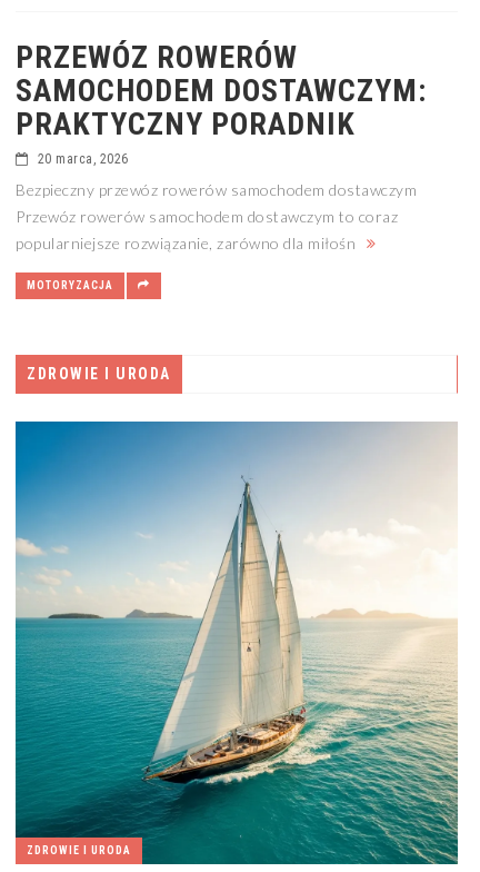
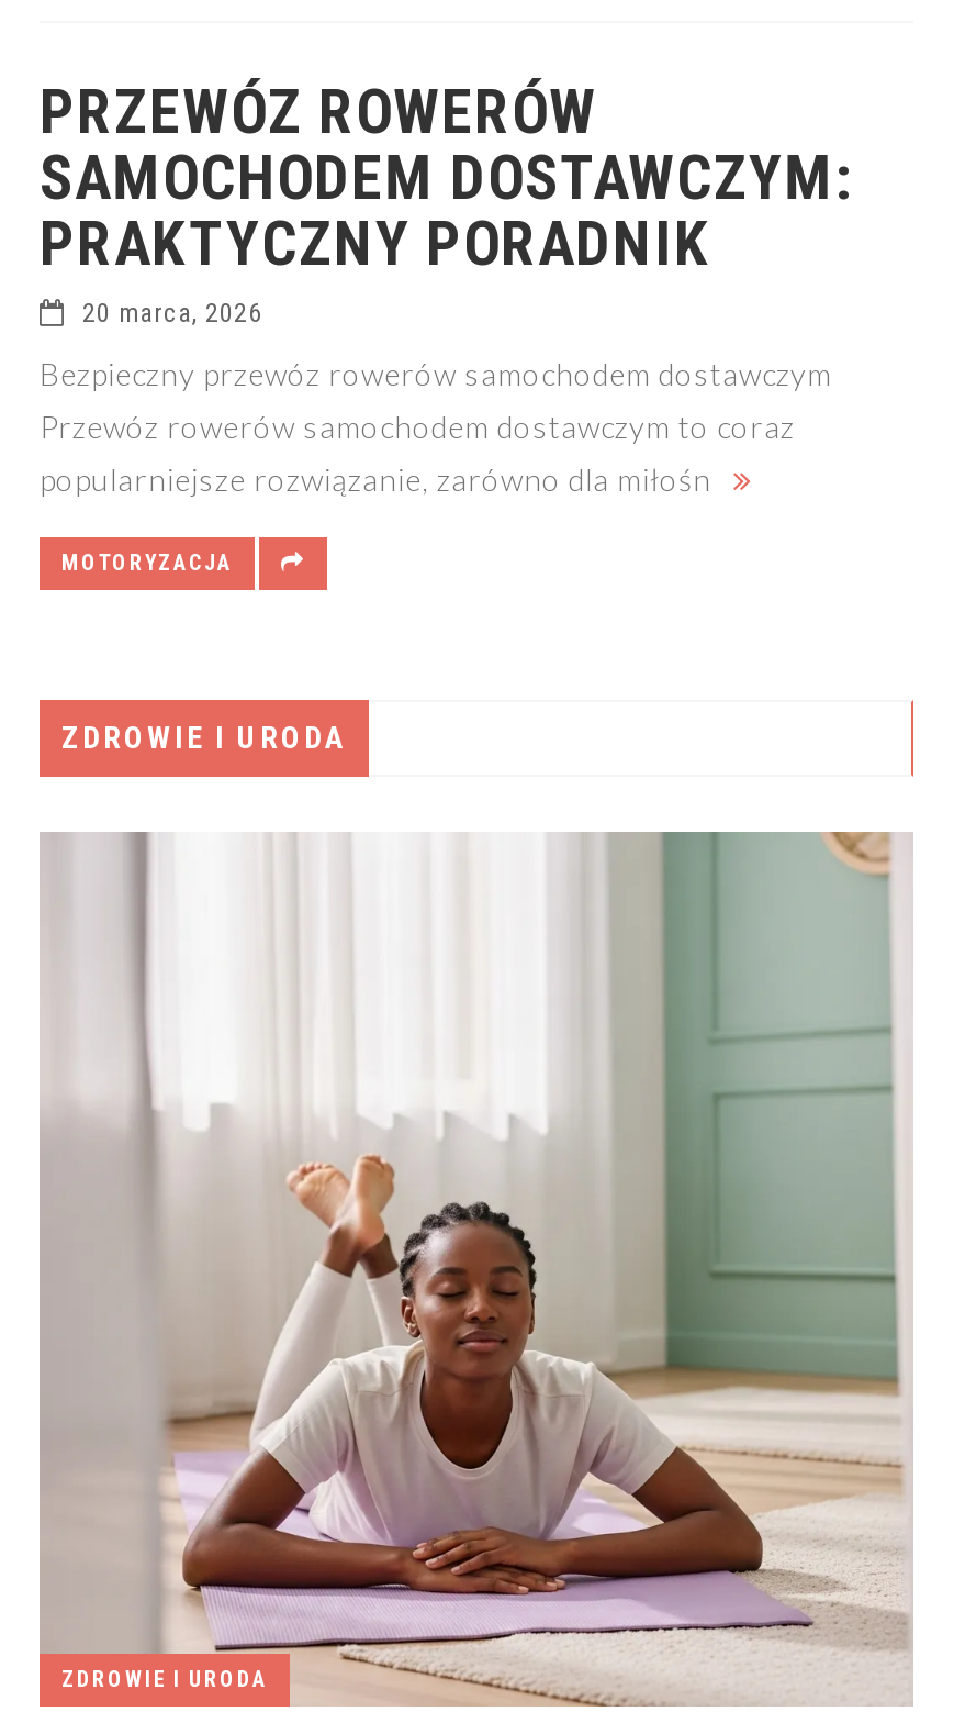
[14,420,459,865] [image] -> [40,831,913,1708] [image]

